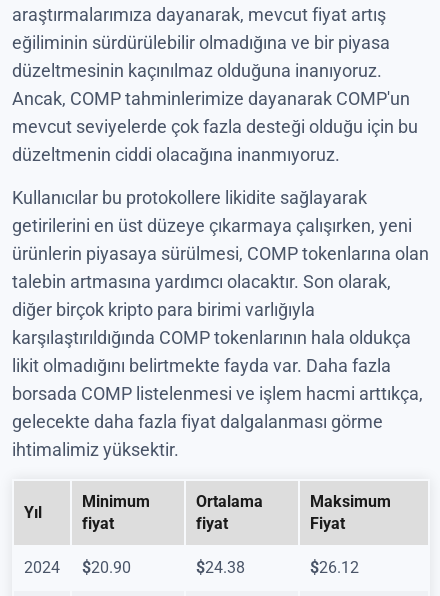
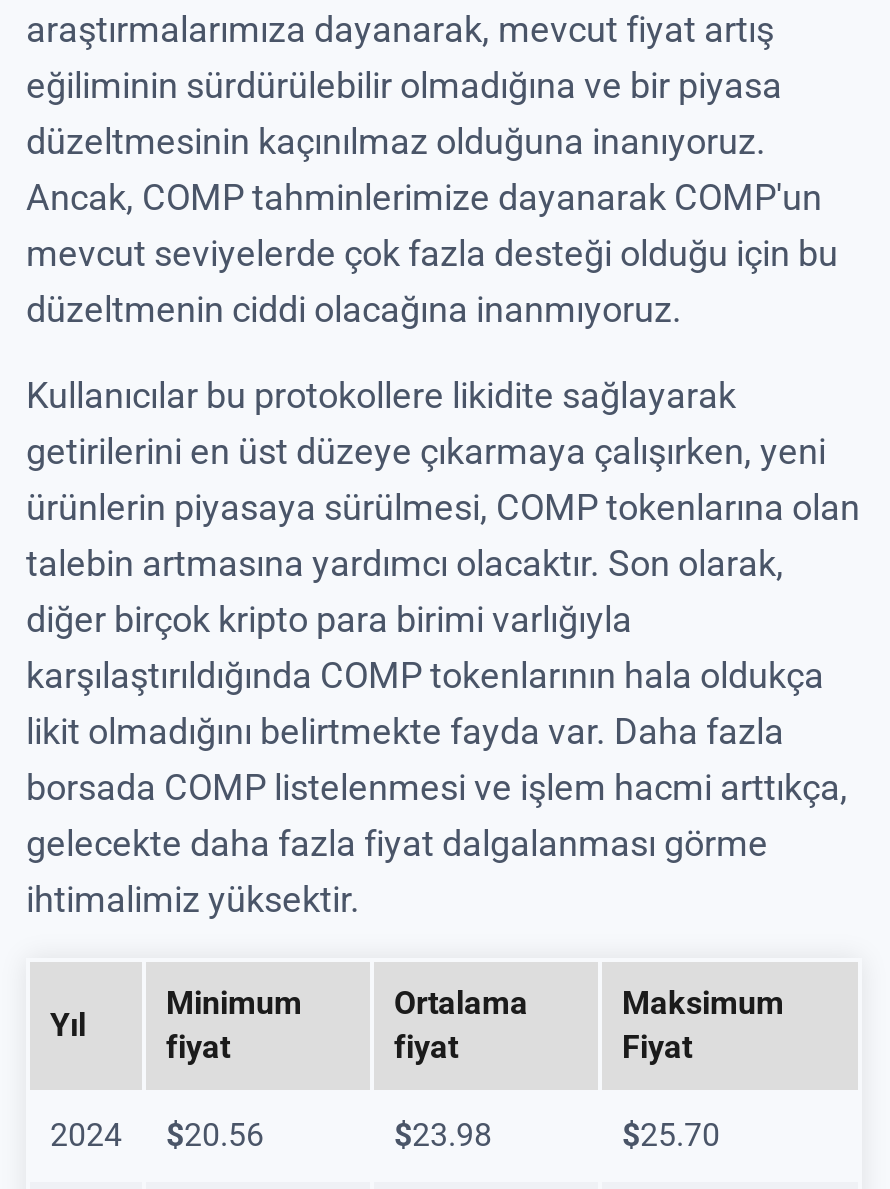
[24,558,131,577] 2024 $20.90 -> [50,1116,264,1154] 2024 $20.56
[196,558,245,577] $24.38 -> [394,1116,492,1154] $23.98
[310,558,359,577] $26.12 -> [622,1116,720,1154] $25.70

